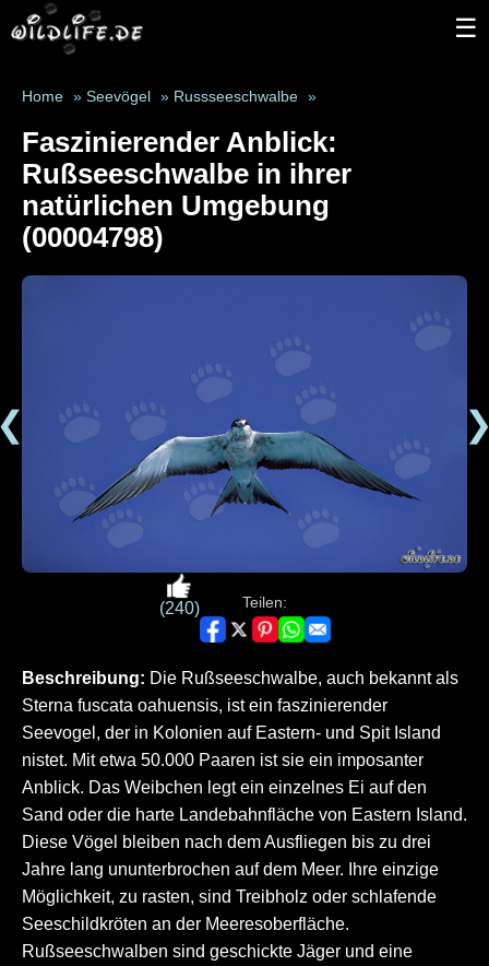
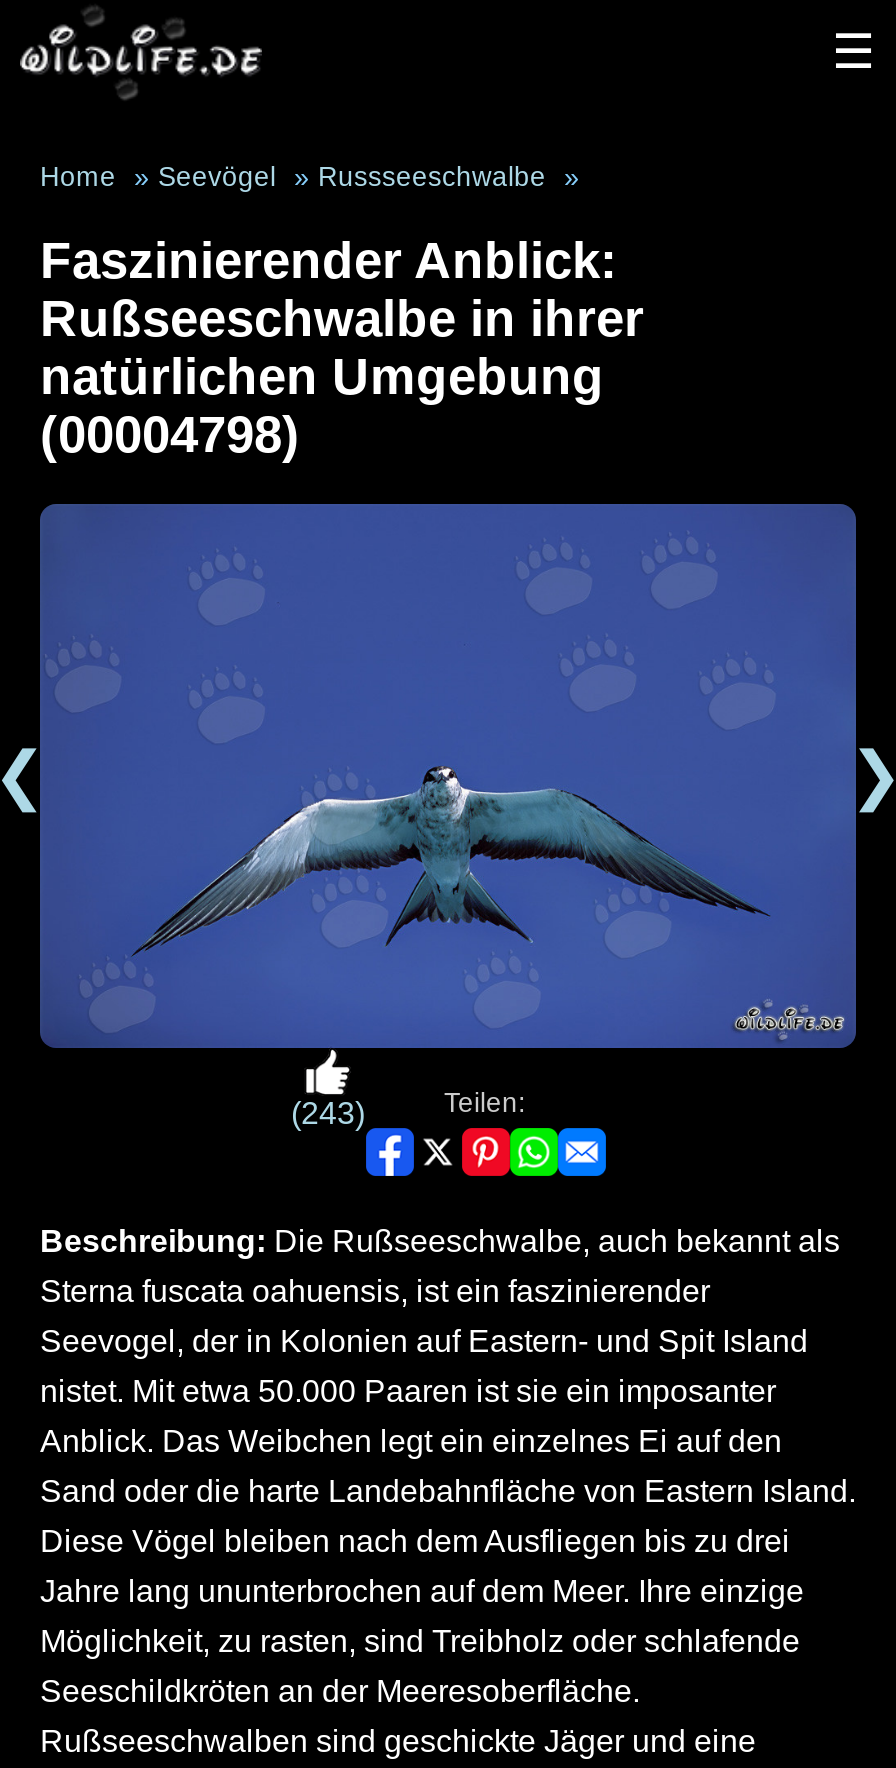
[159,599,199,618] (240) -> [291,1096,365,1130] (243)

